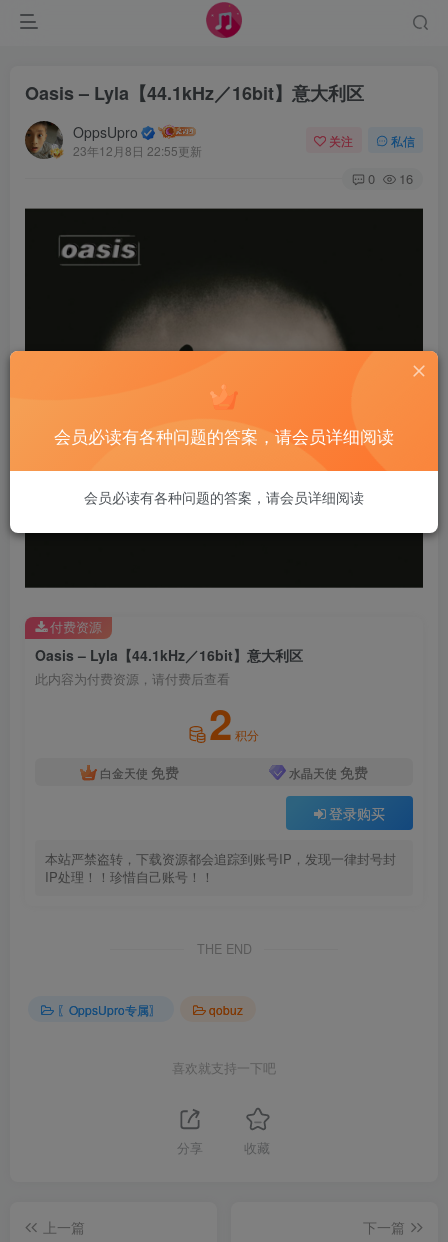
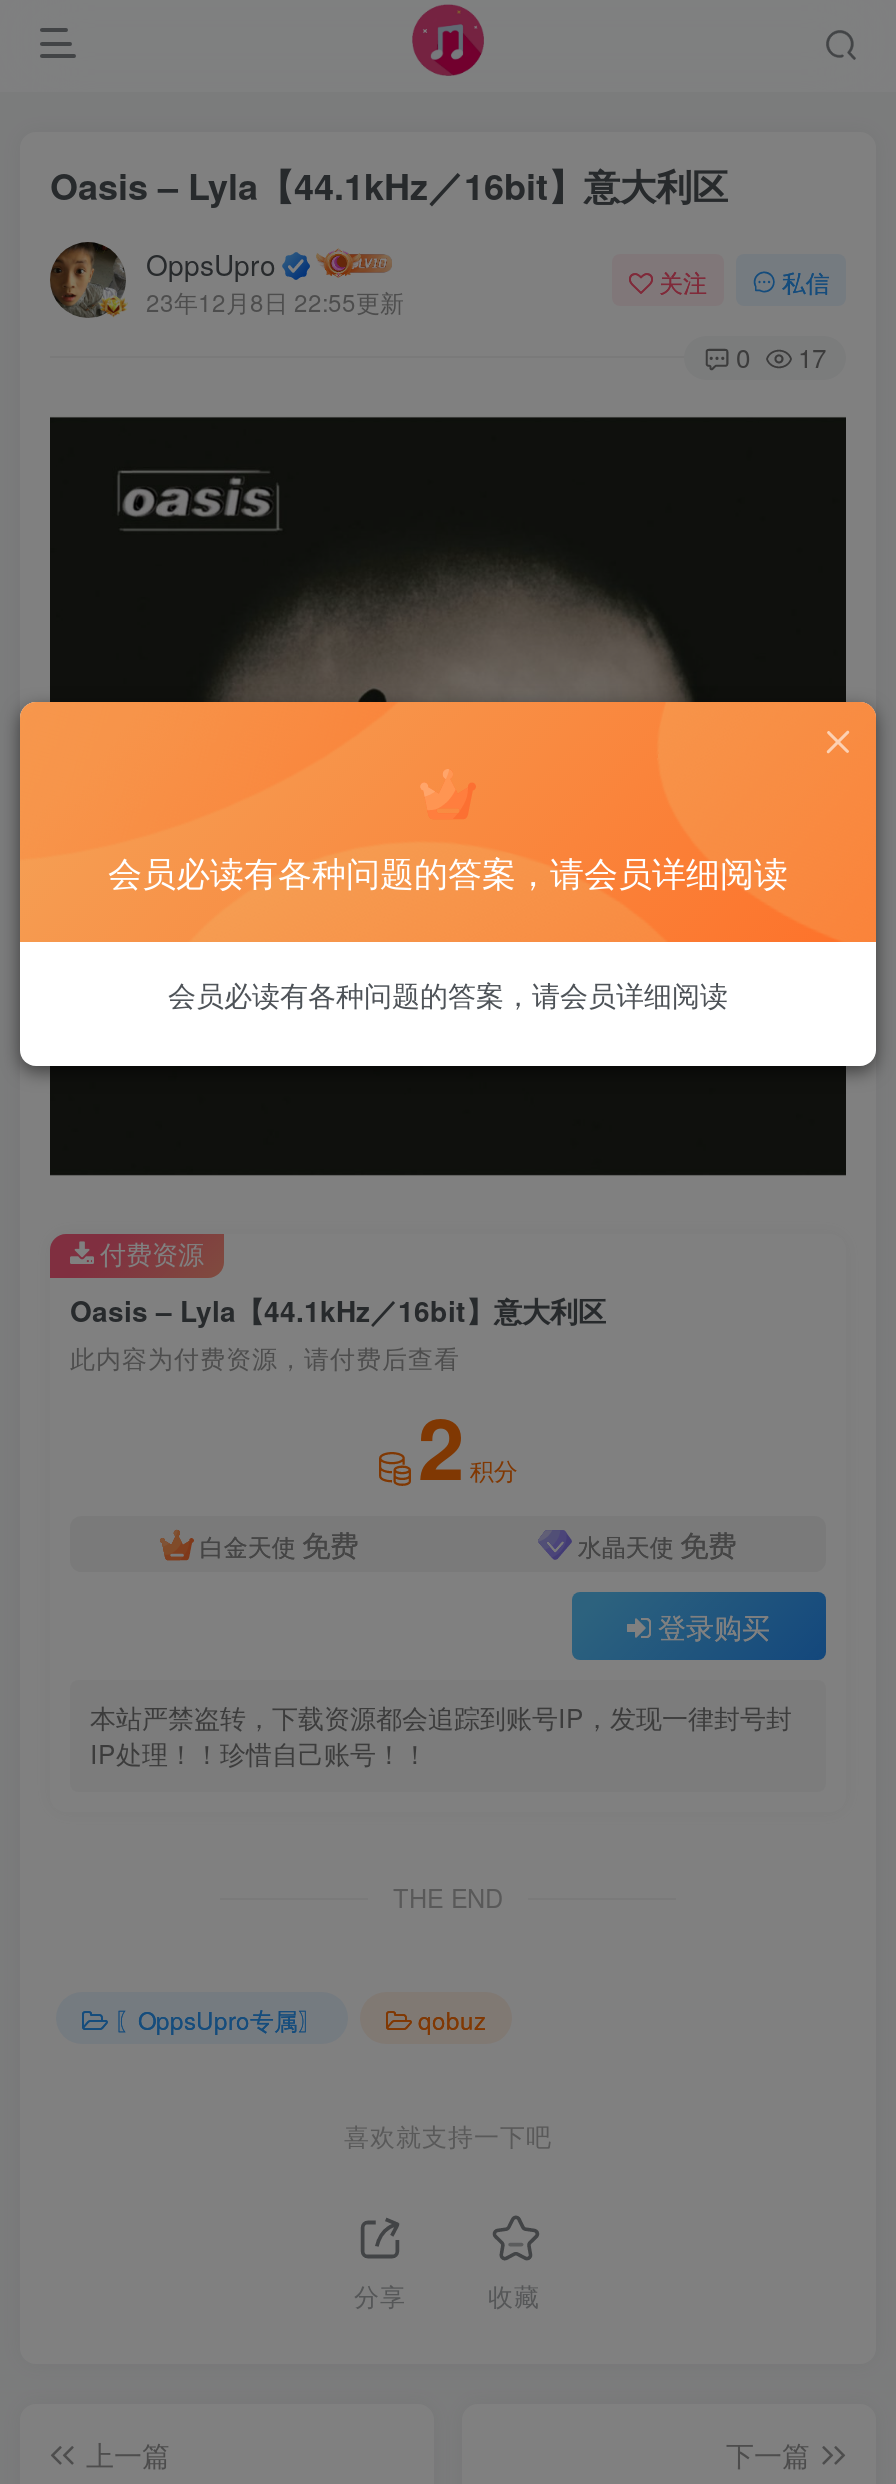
[368,169,413,188] 0 16 -> [736,338,826,376] 0 17

